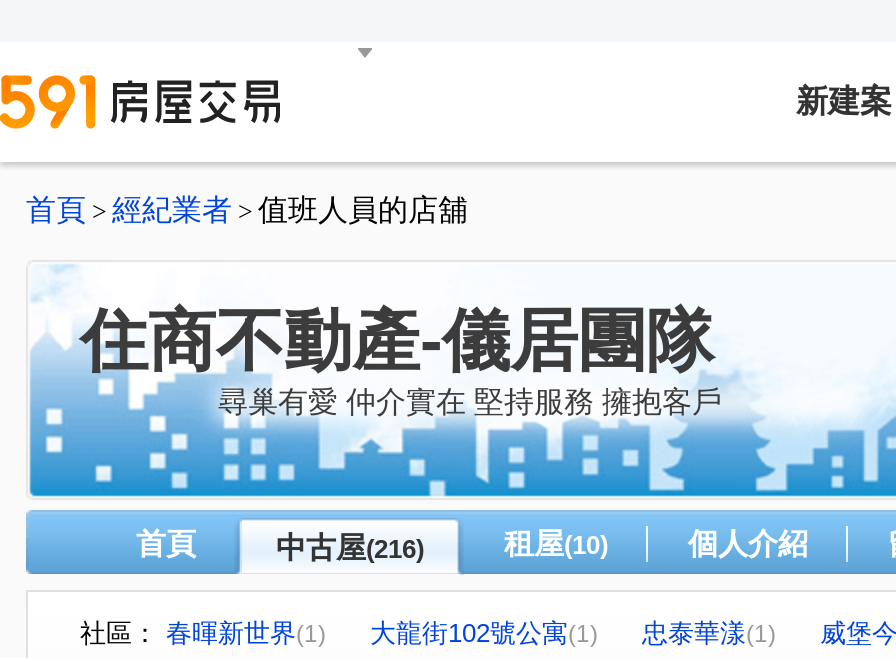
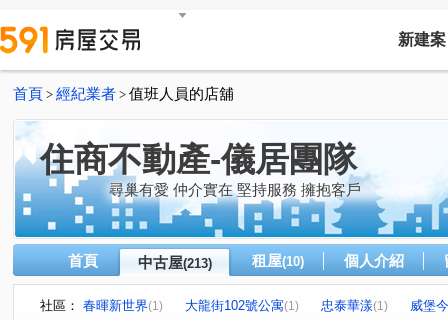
[276,530,424,564] 中古屋(216) -> [138,254,212,271] 中古屋(213)

